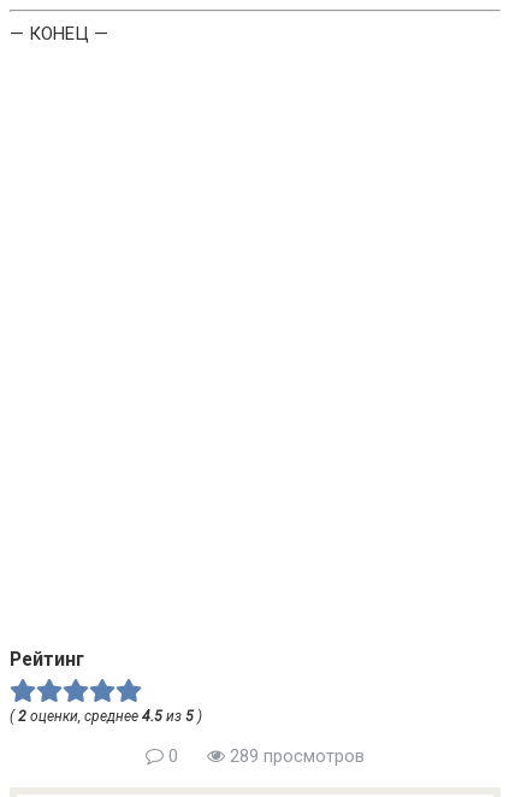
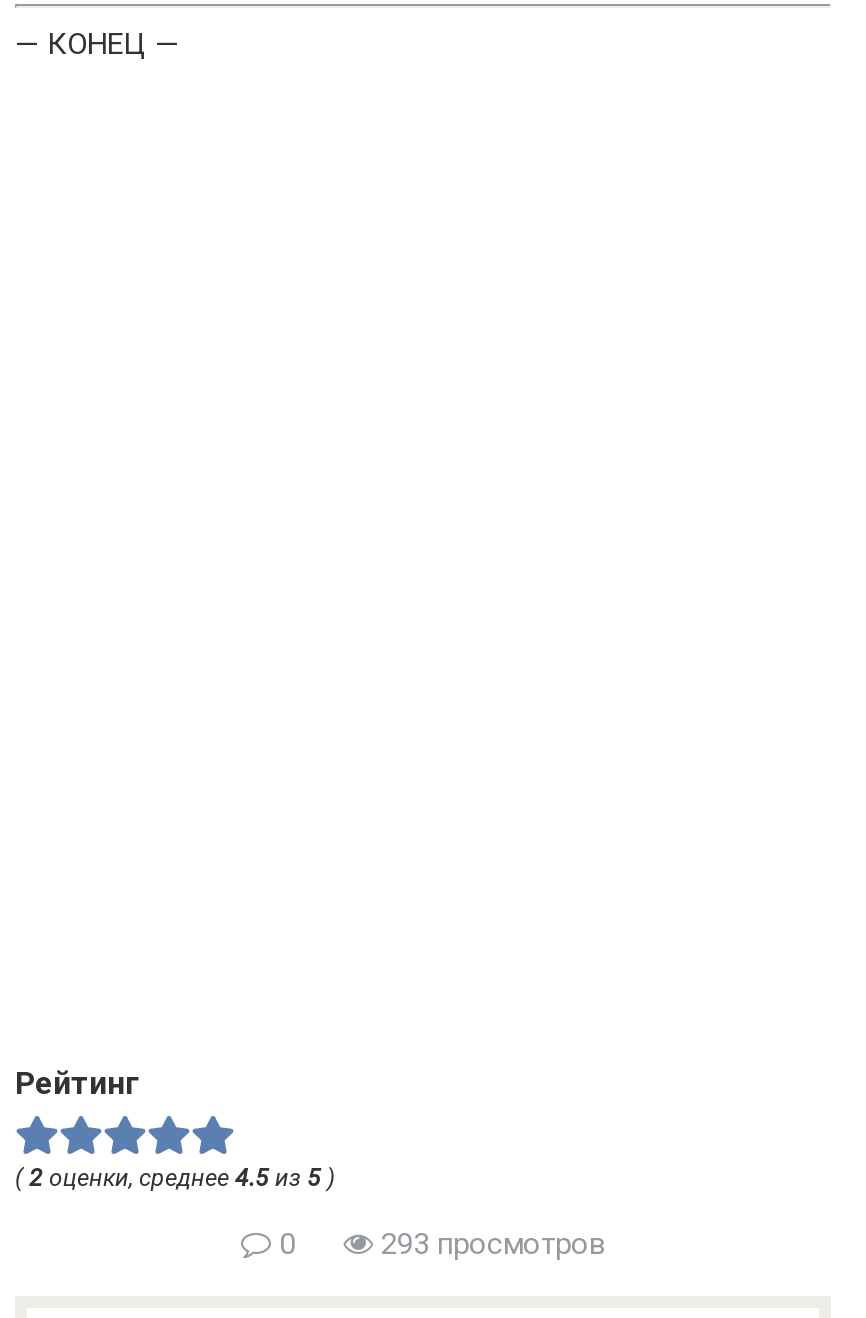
[225,745,365,767] 289 просмотров -> [373,1225,605,1261] 293 просмотров

